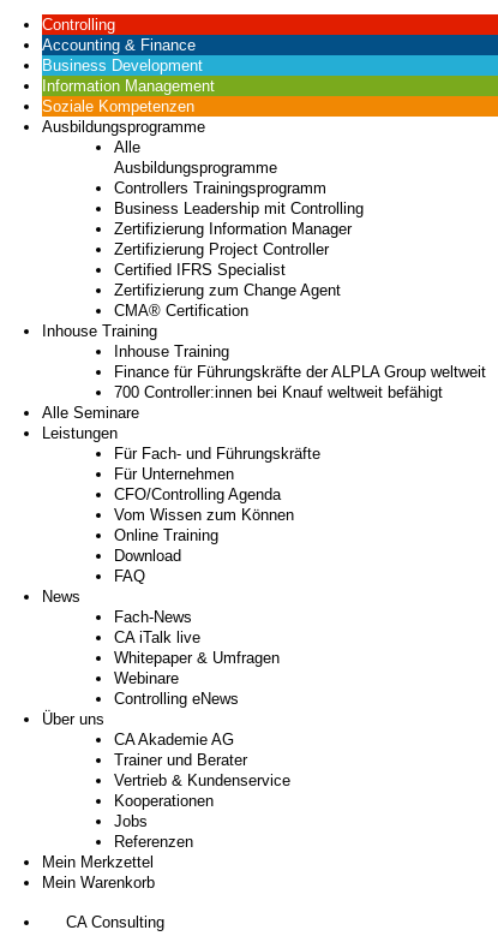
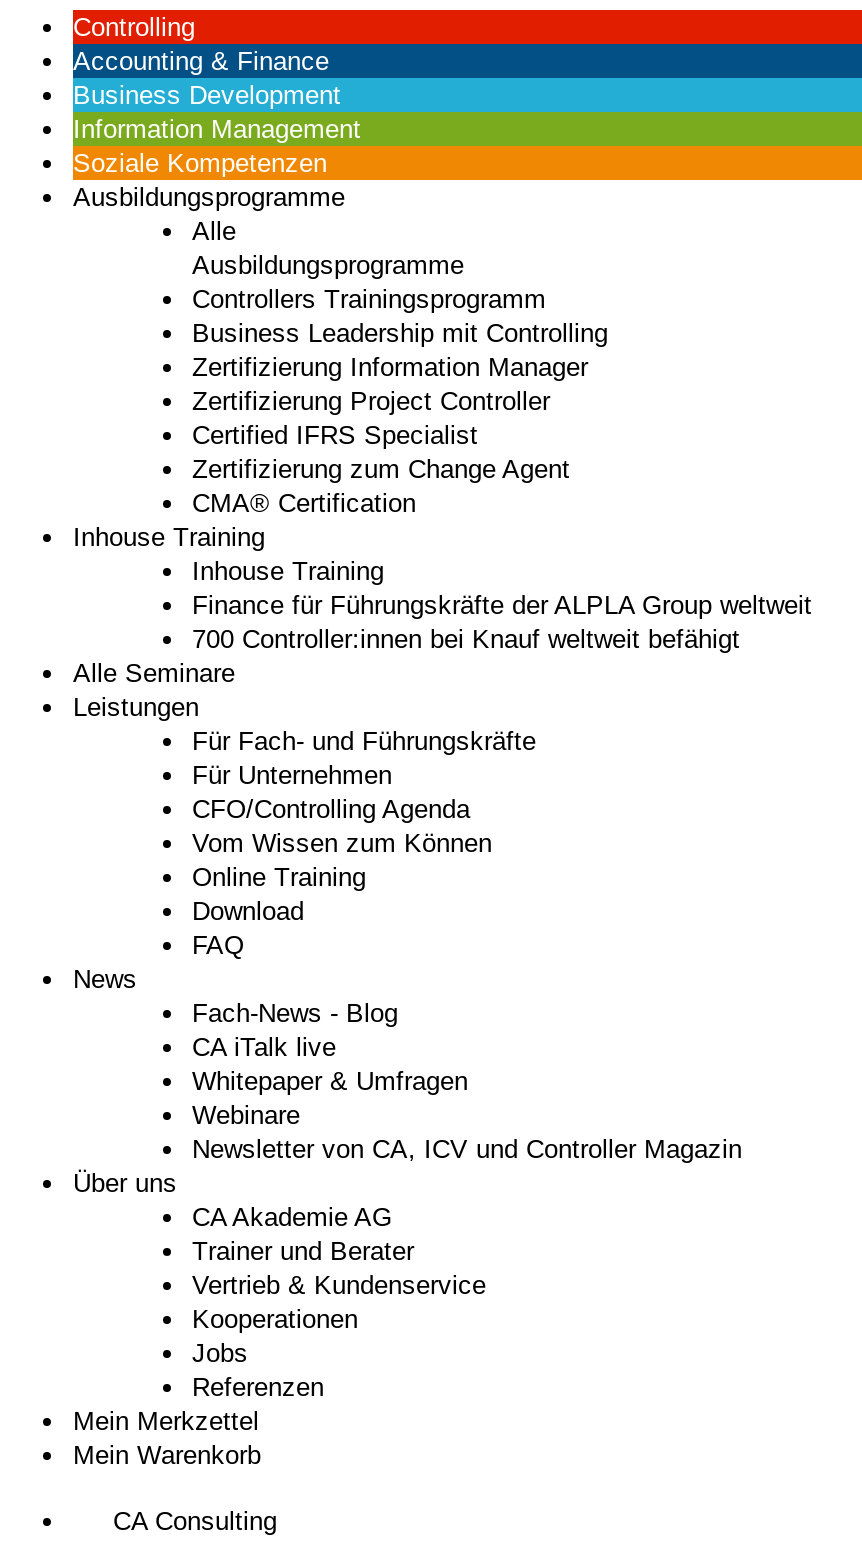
[113,608,191,626] Fach-News -> [192,998,398,1028] Fach-News - Blog
[113,690,238,708] Controlling eNews -> [192,1134,742,1164] Newsletter von CA, ICV und Controller Magazin

